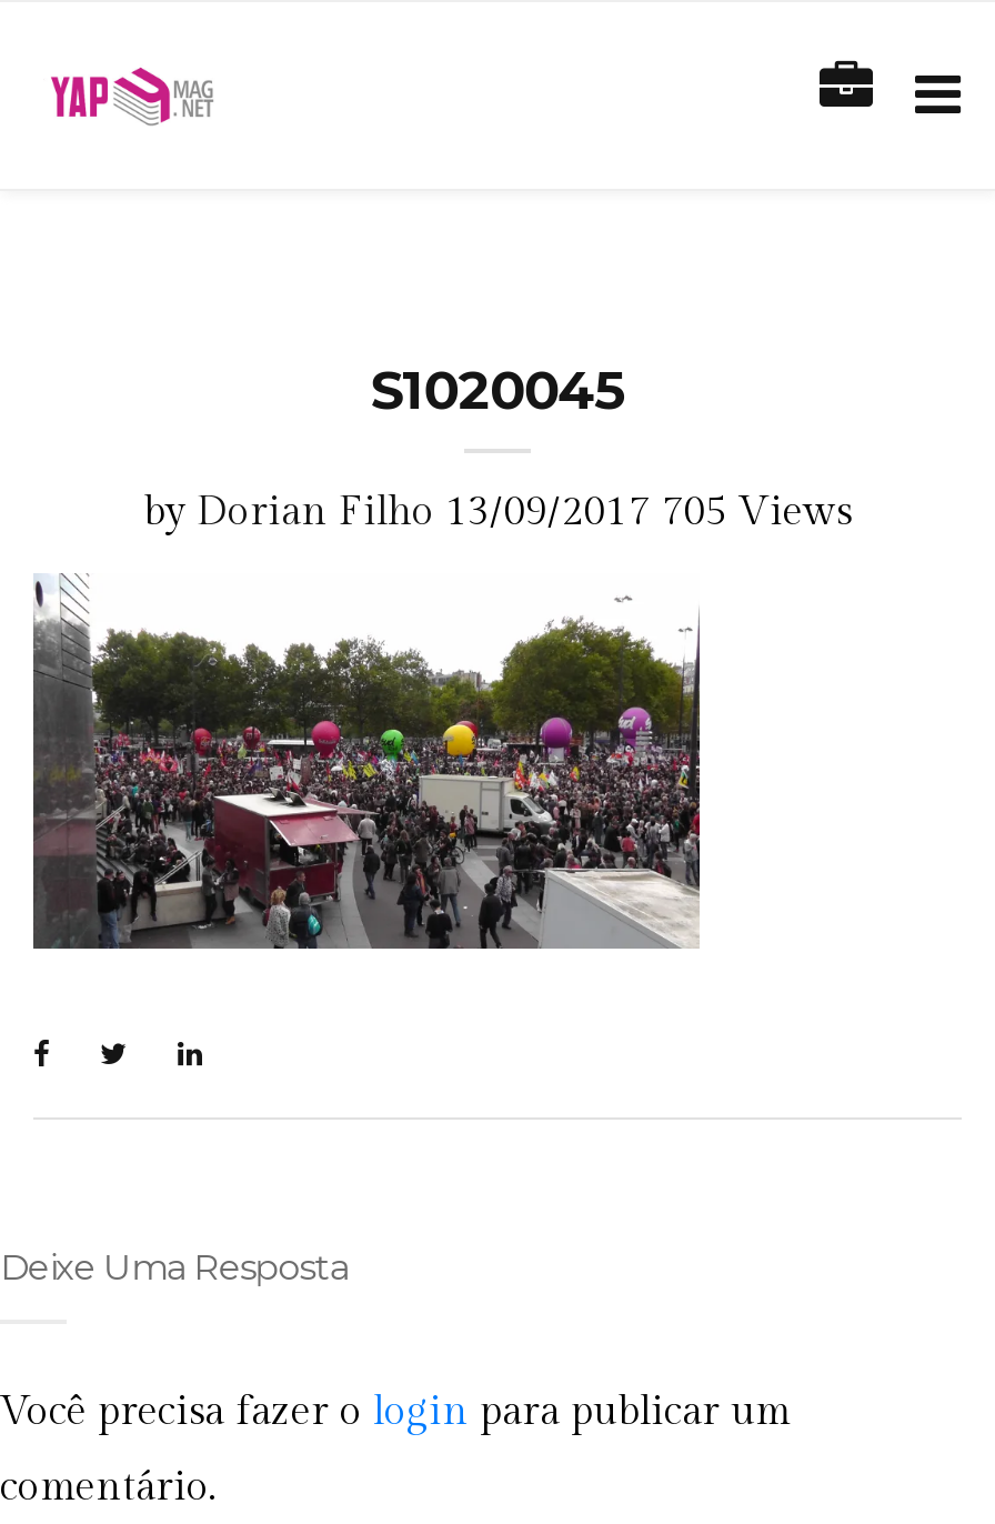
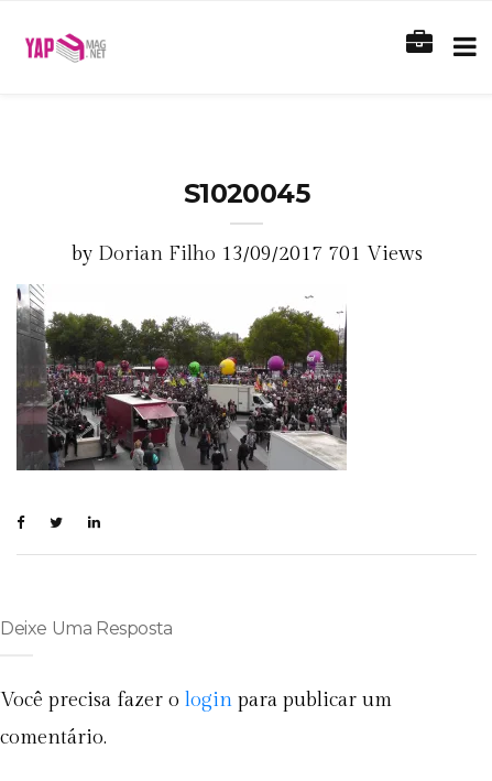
[143,489,852,535] by Dorian Filho 13/09/2017 705 Views -> [71,242,422,265] by Dorian Filho 13/09/2017 701 Views

